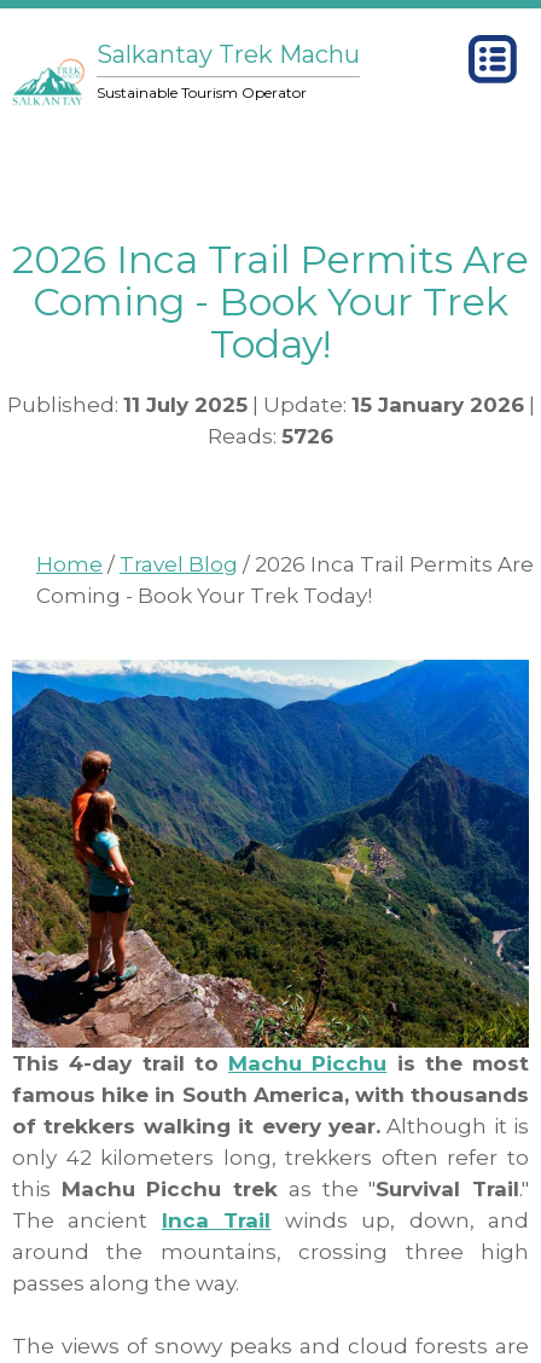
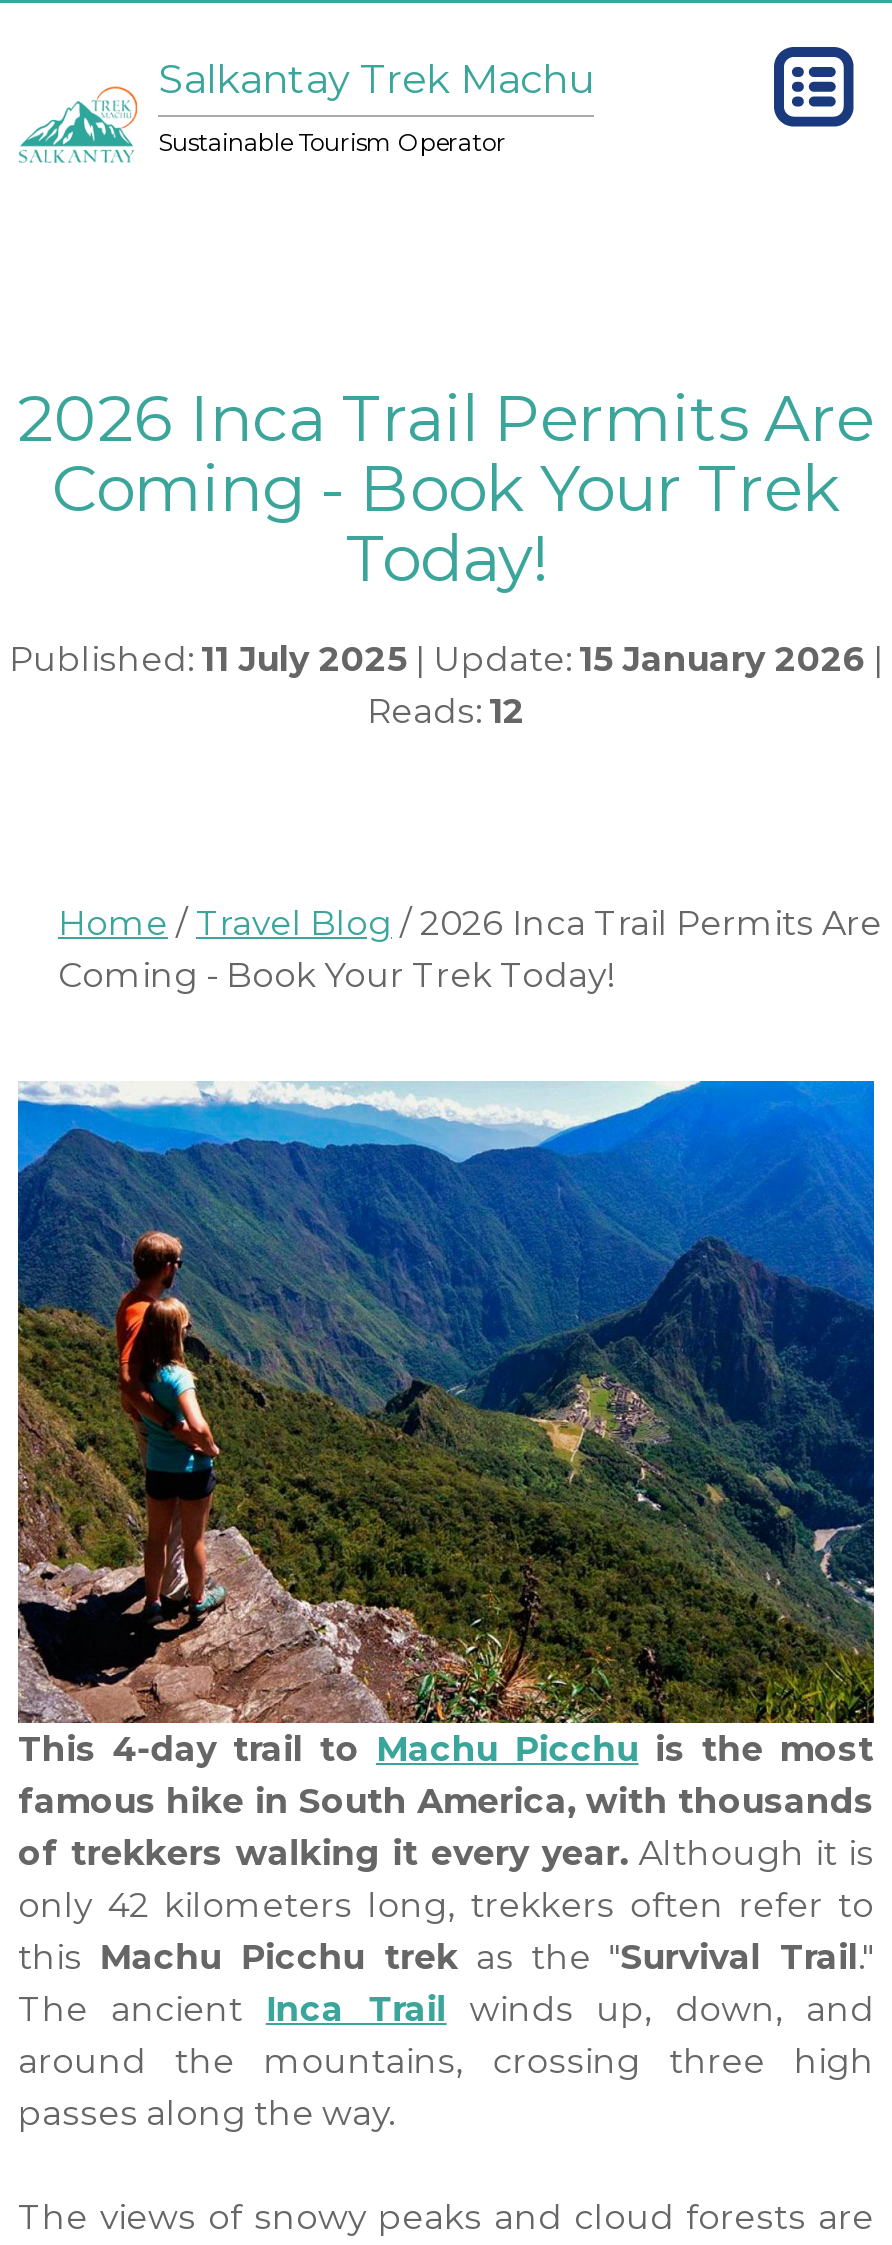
[208,424,333,448] Reads: 5726 -> [367,691,525,731] Reads: 12

